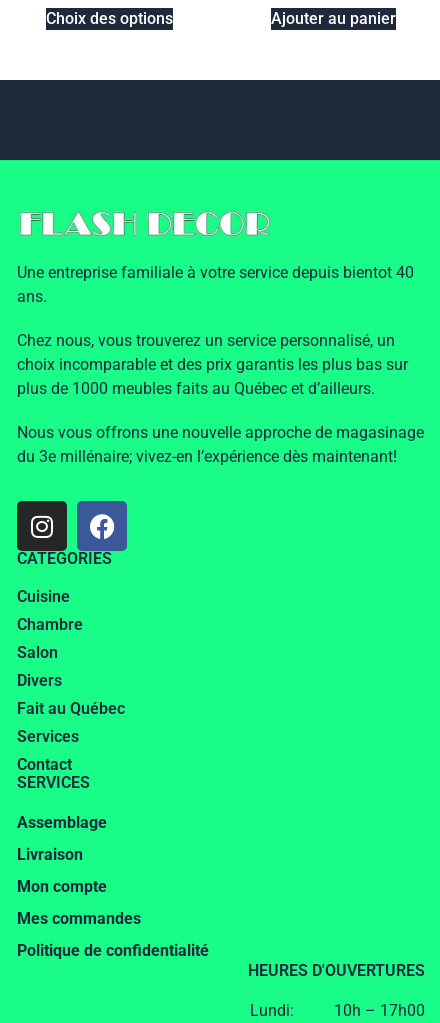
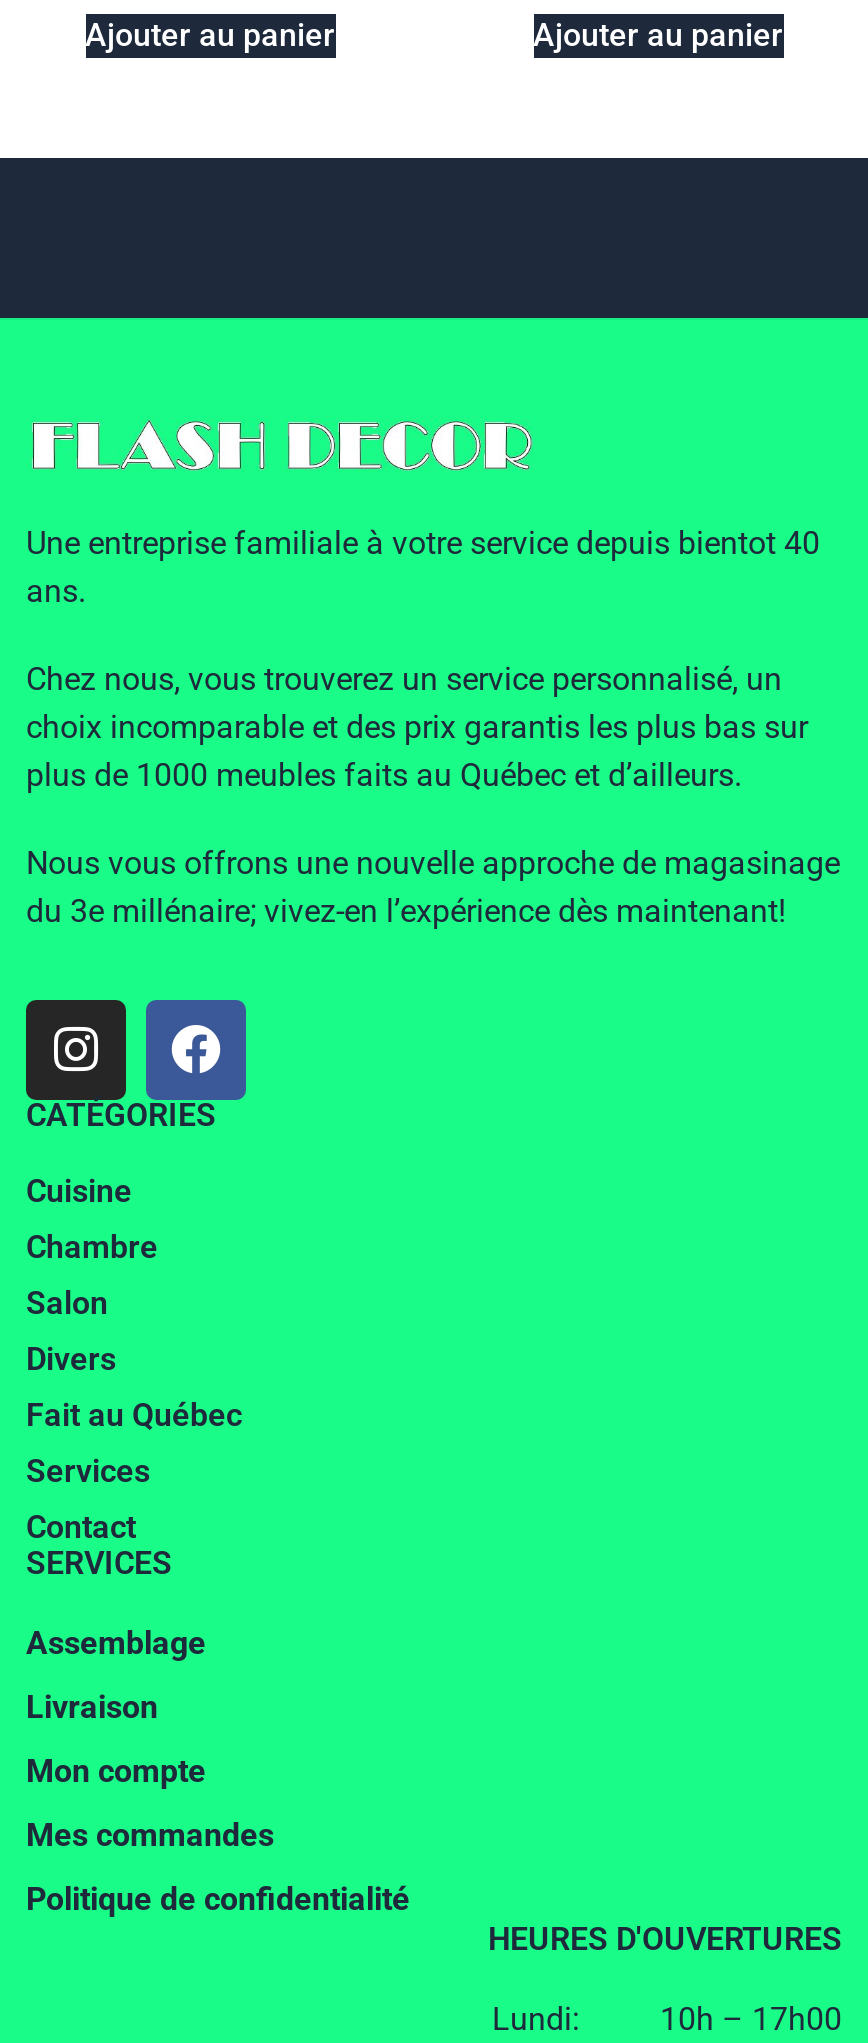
[45,9,172,28] Choix des options -> [85,15,335,53] Ajouter au panier

